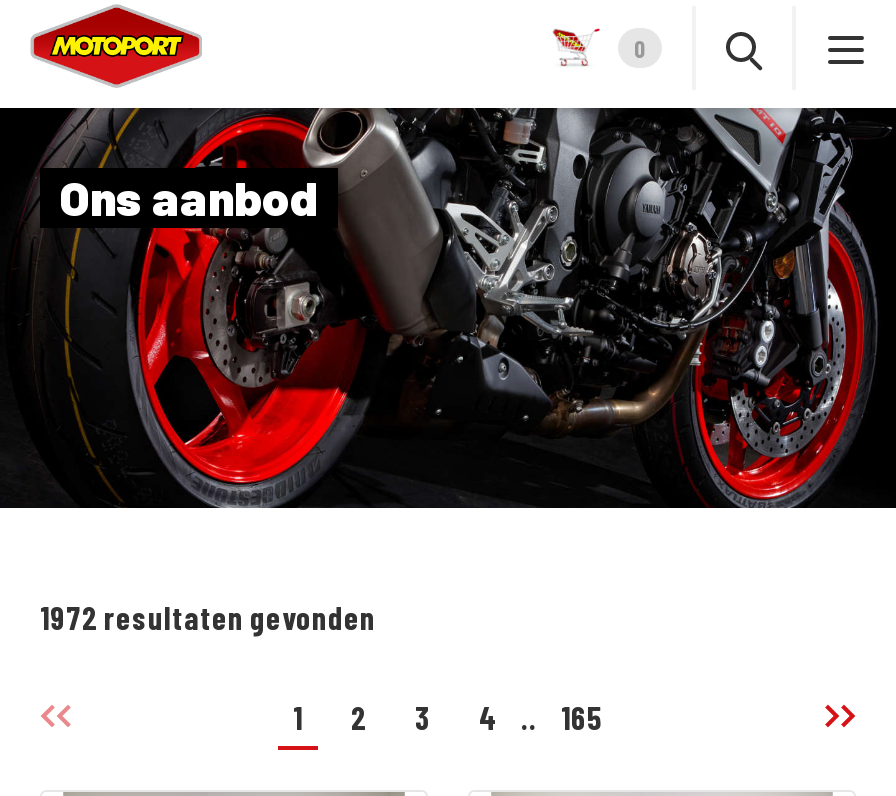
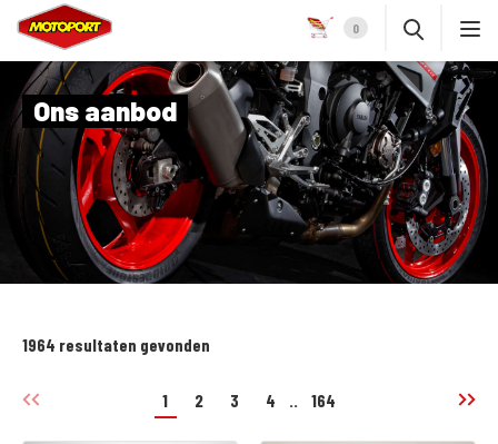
[40,598,376,636] 1972 resultaten gevonden -> [22,334,210,355] 1964 resultaten gevonden
[561,698,603,736] 165 -> [311,389,336,411] 164

